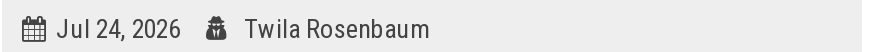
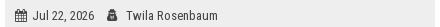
[56,14,428,44] Jul 24, 2026 Twila Rosenbaum -> [32,8,218,23] Jul 22, 2026 Twila Rosenbaum

